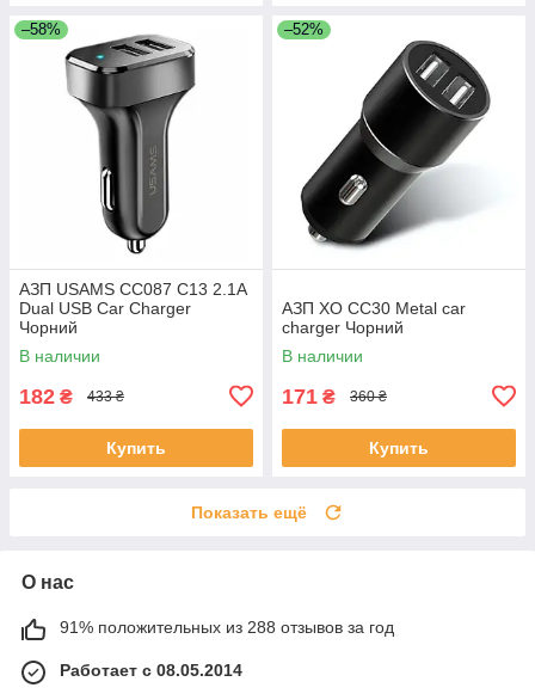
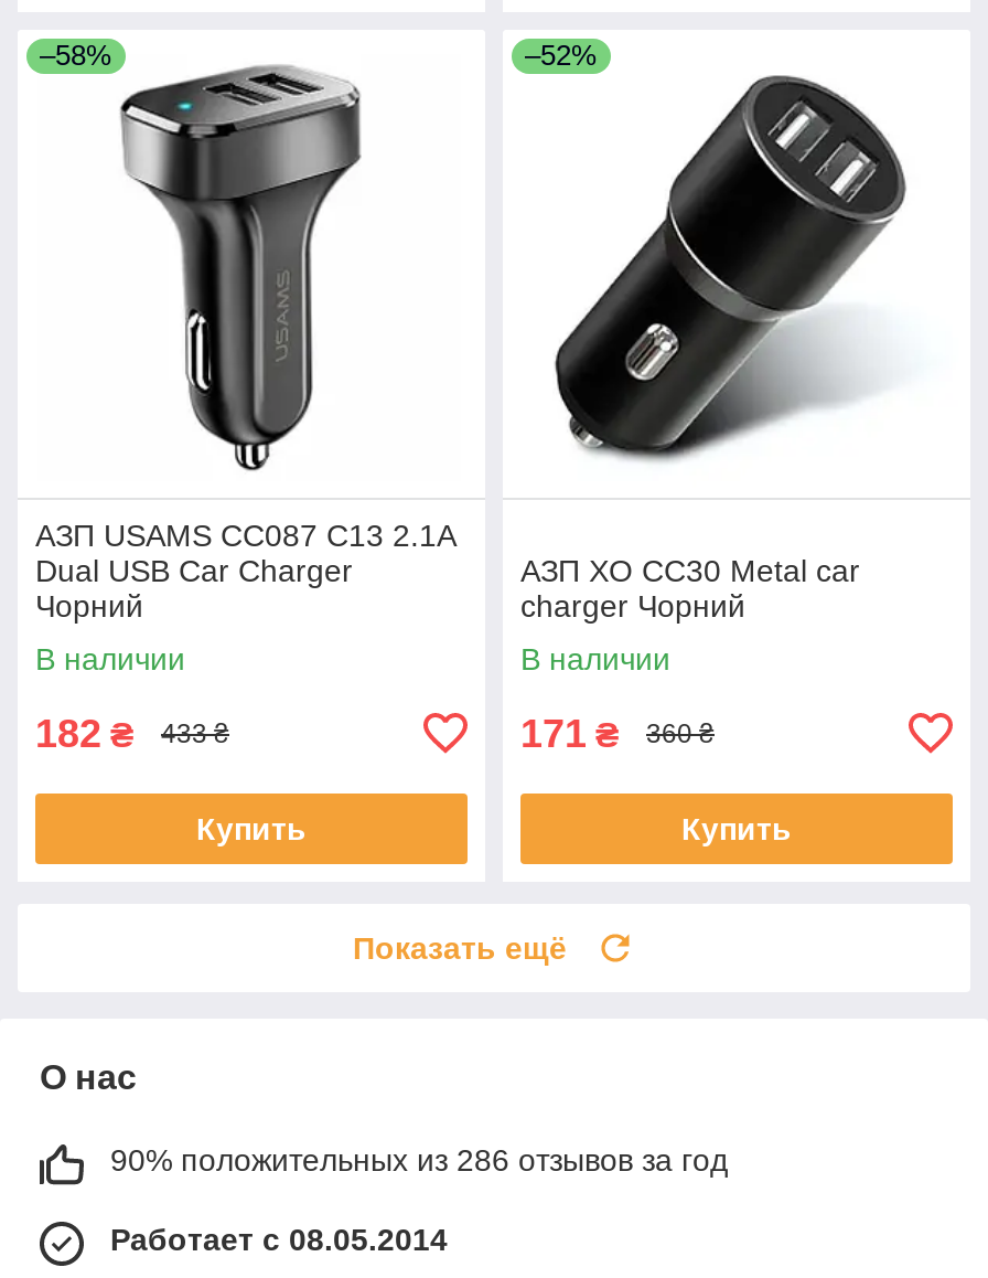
[60,617,394,636] 91% положительных из 288 отзывов за год -> [110,1142,728,1177] 90% положительных из 286 отзывов за год

